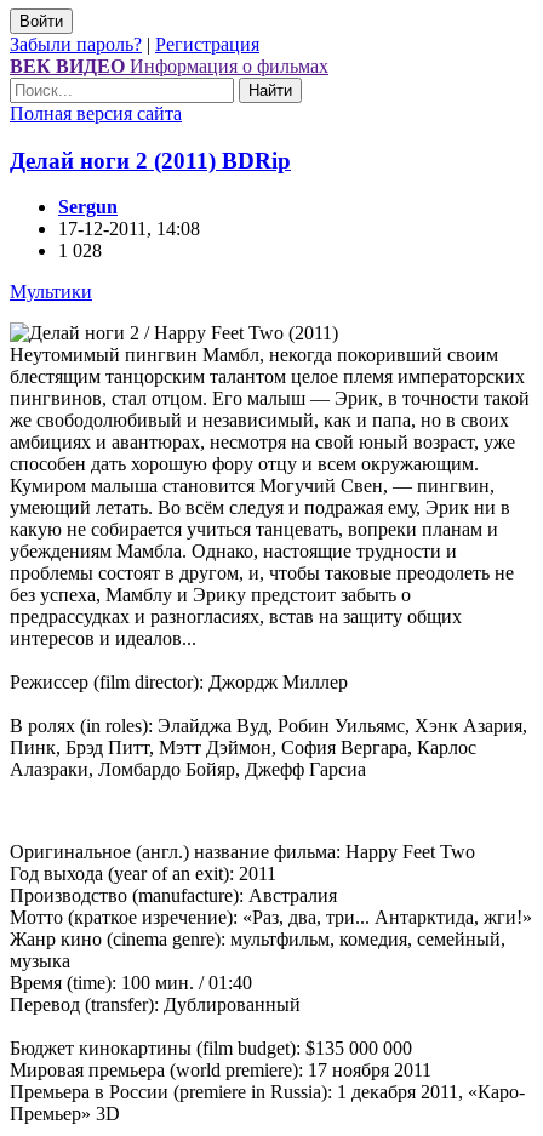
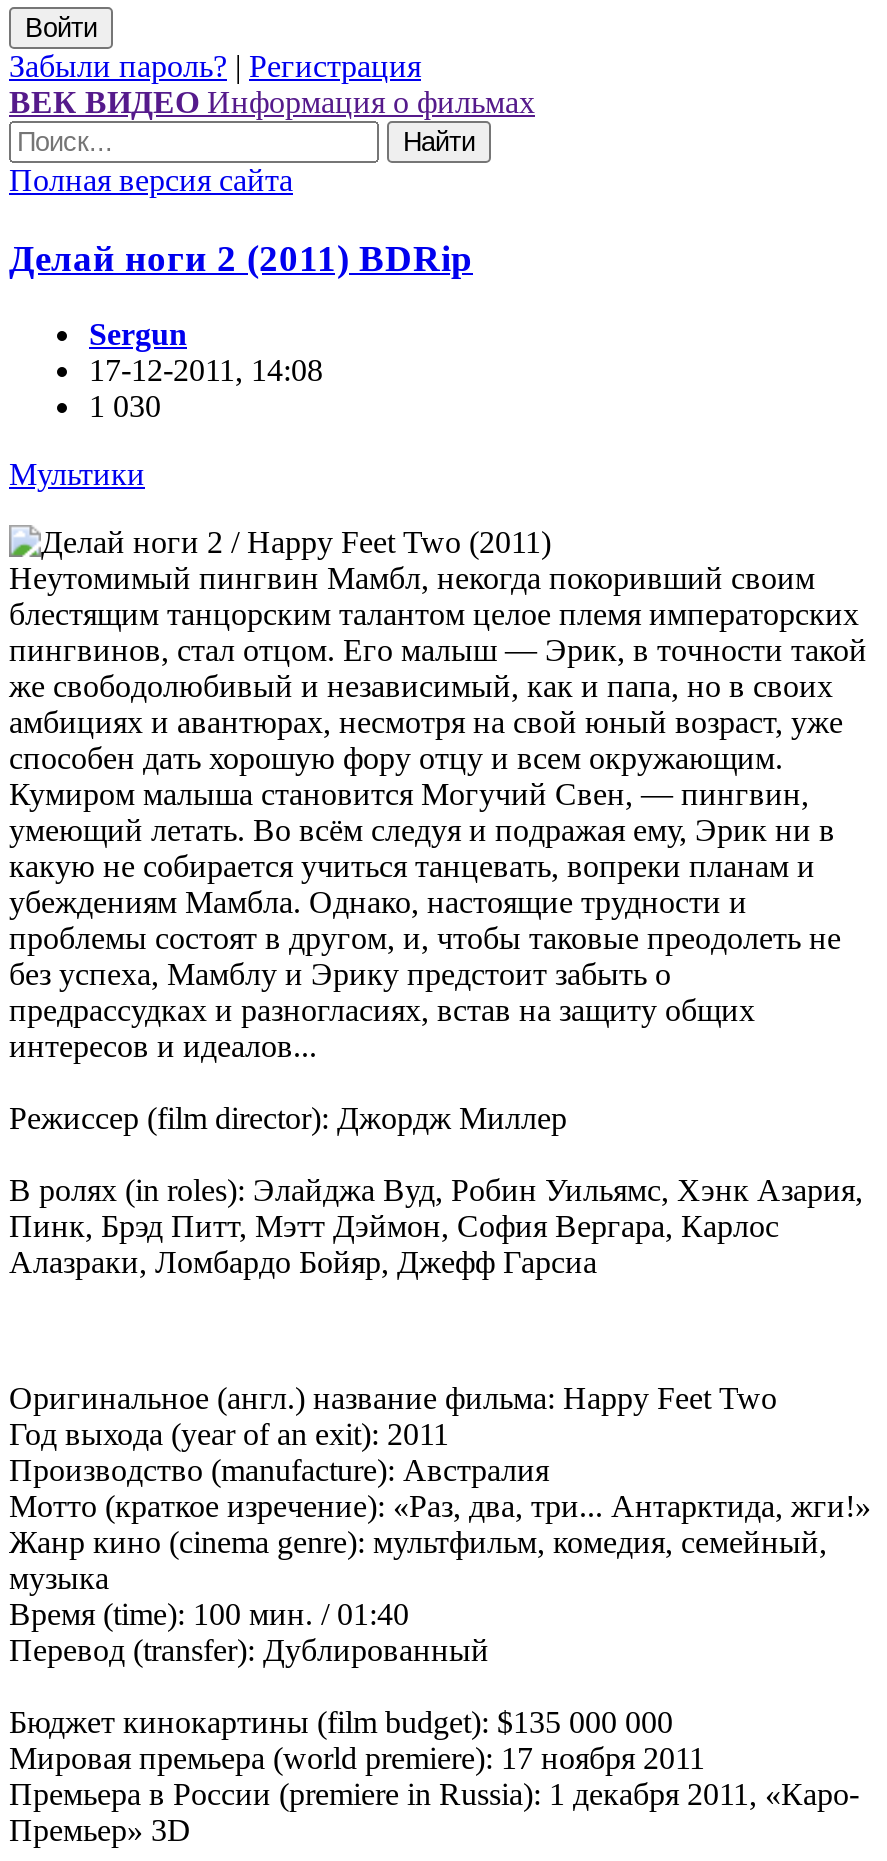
[58,241,102,261] 1 028 -> [89,390,161,424] 1 030

